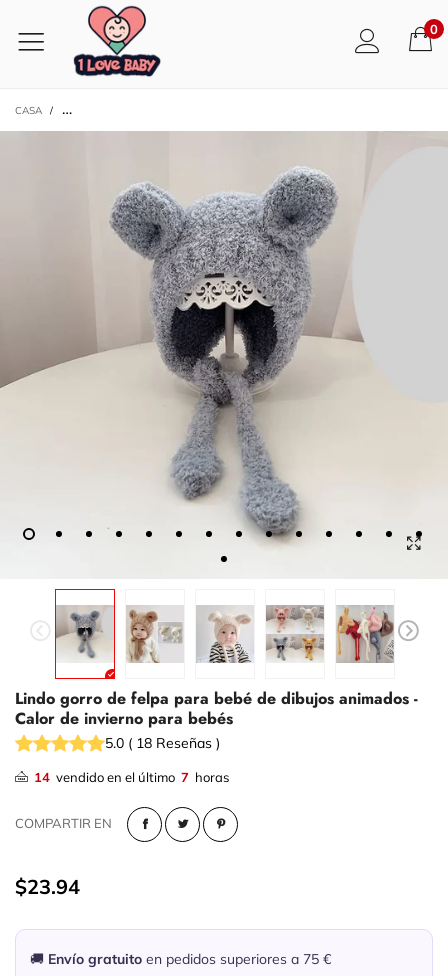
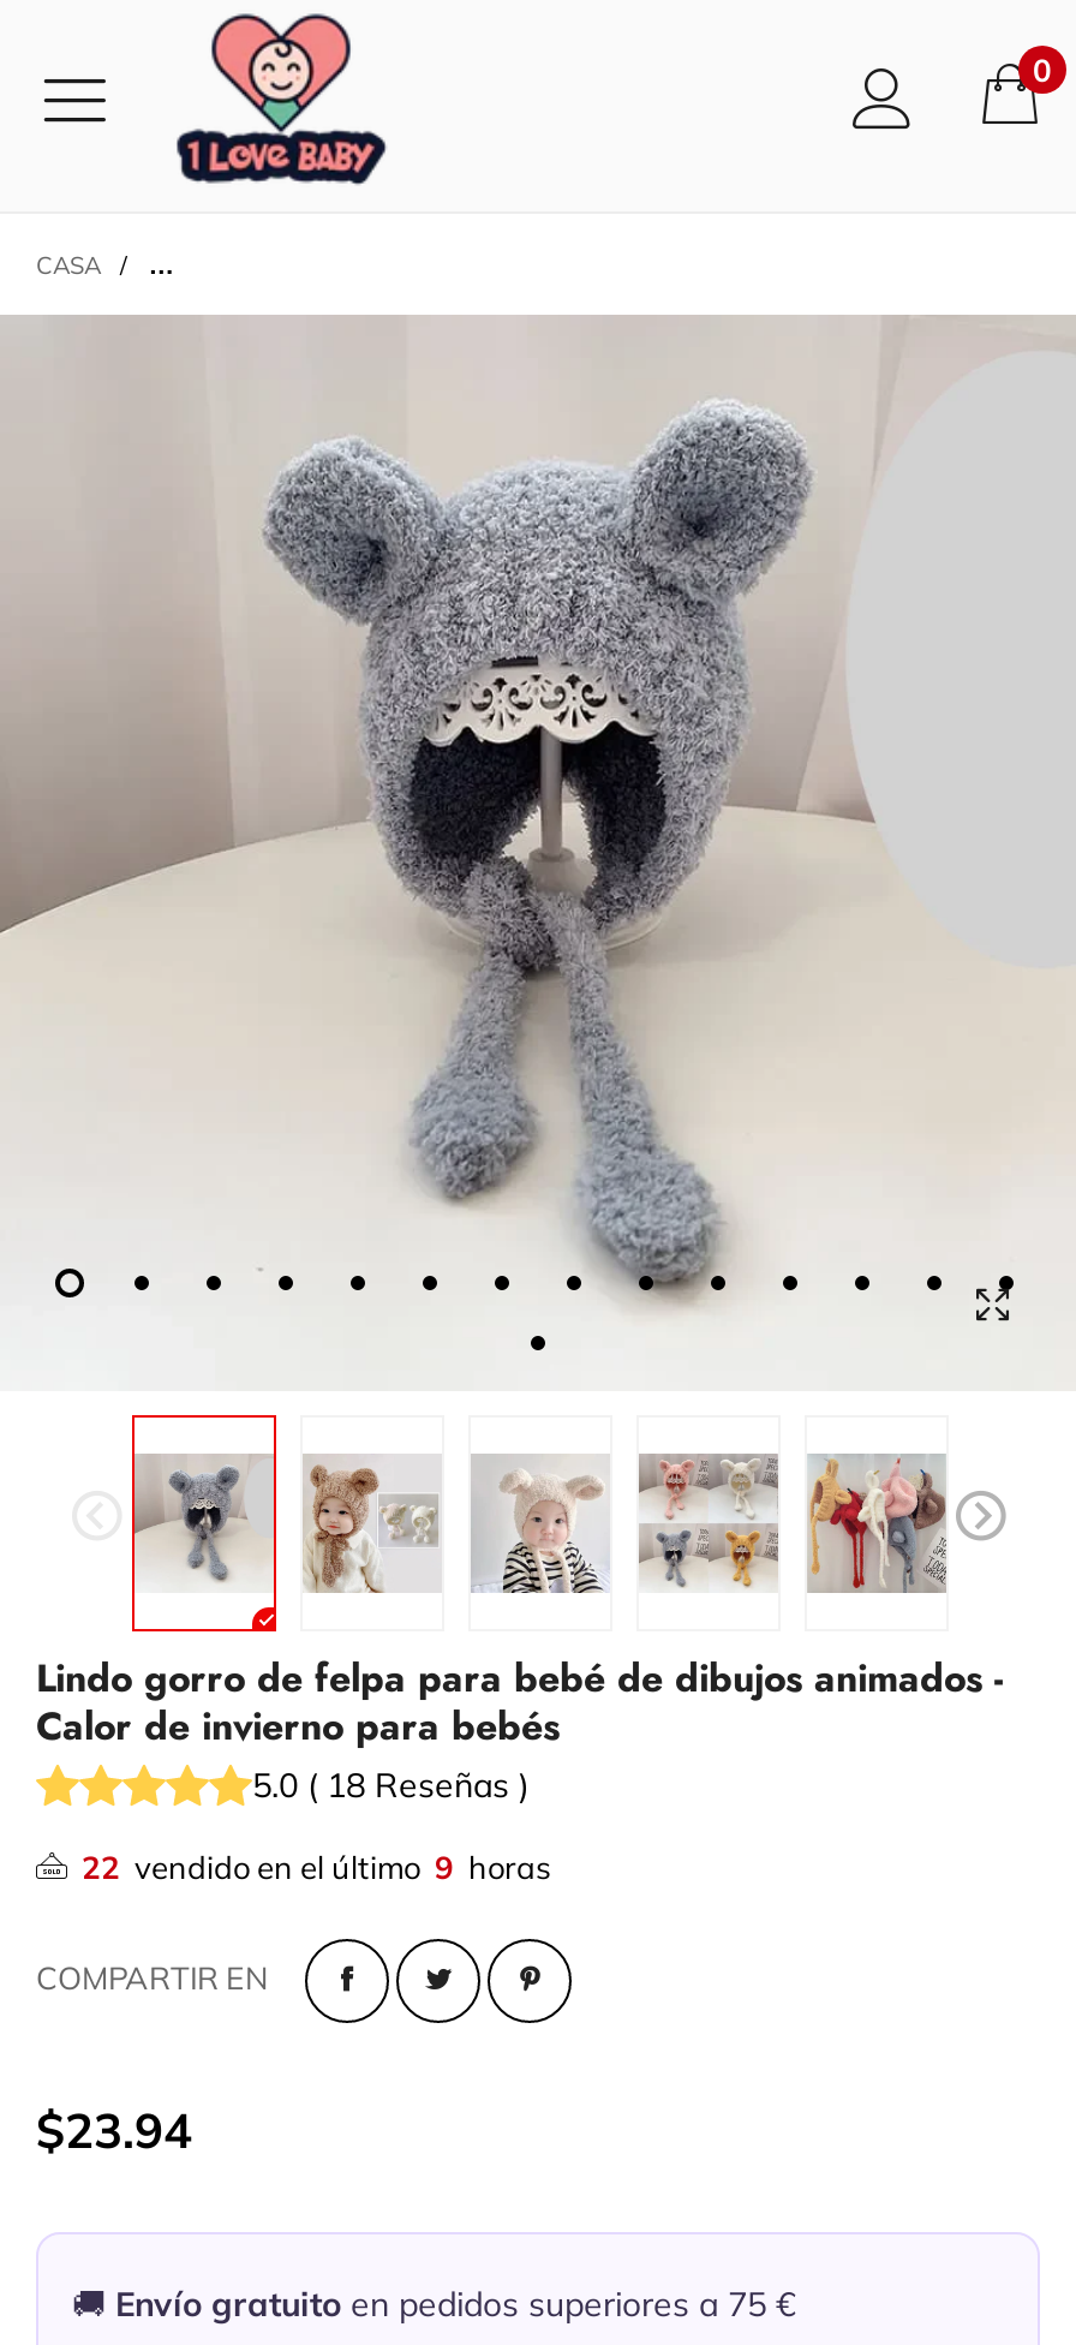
[34,769,229,785] 14 vendido en el último 7 horas -> [82,1847,550,1886] 22 vendido en el último 9 horas

